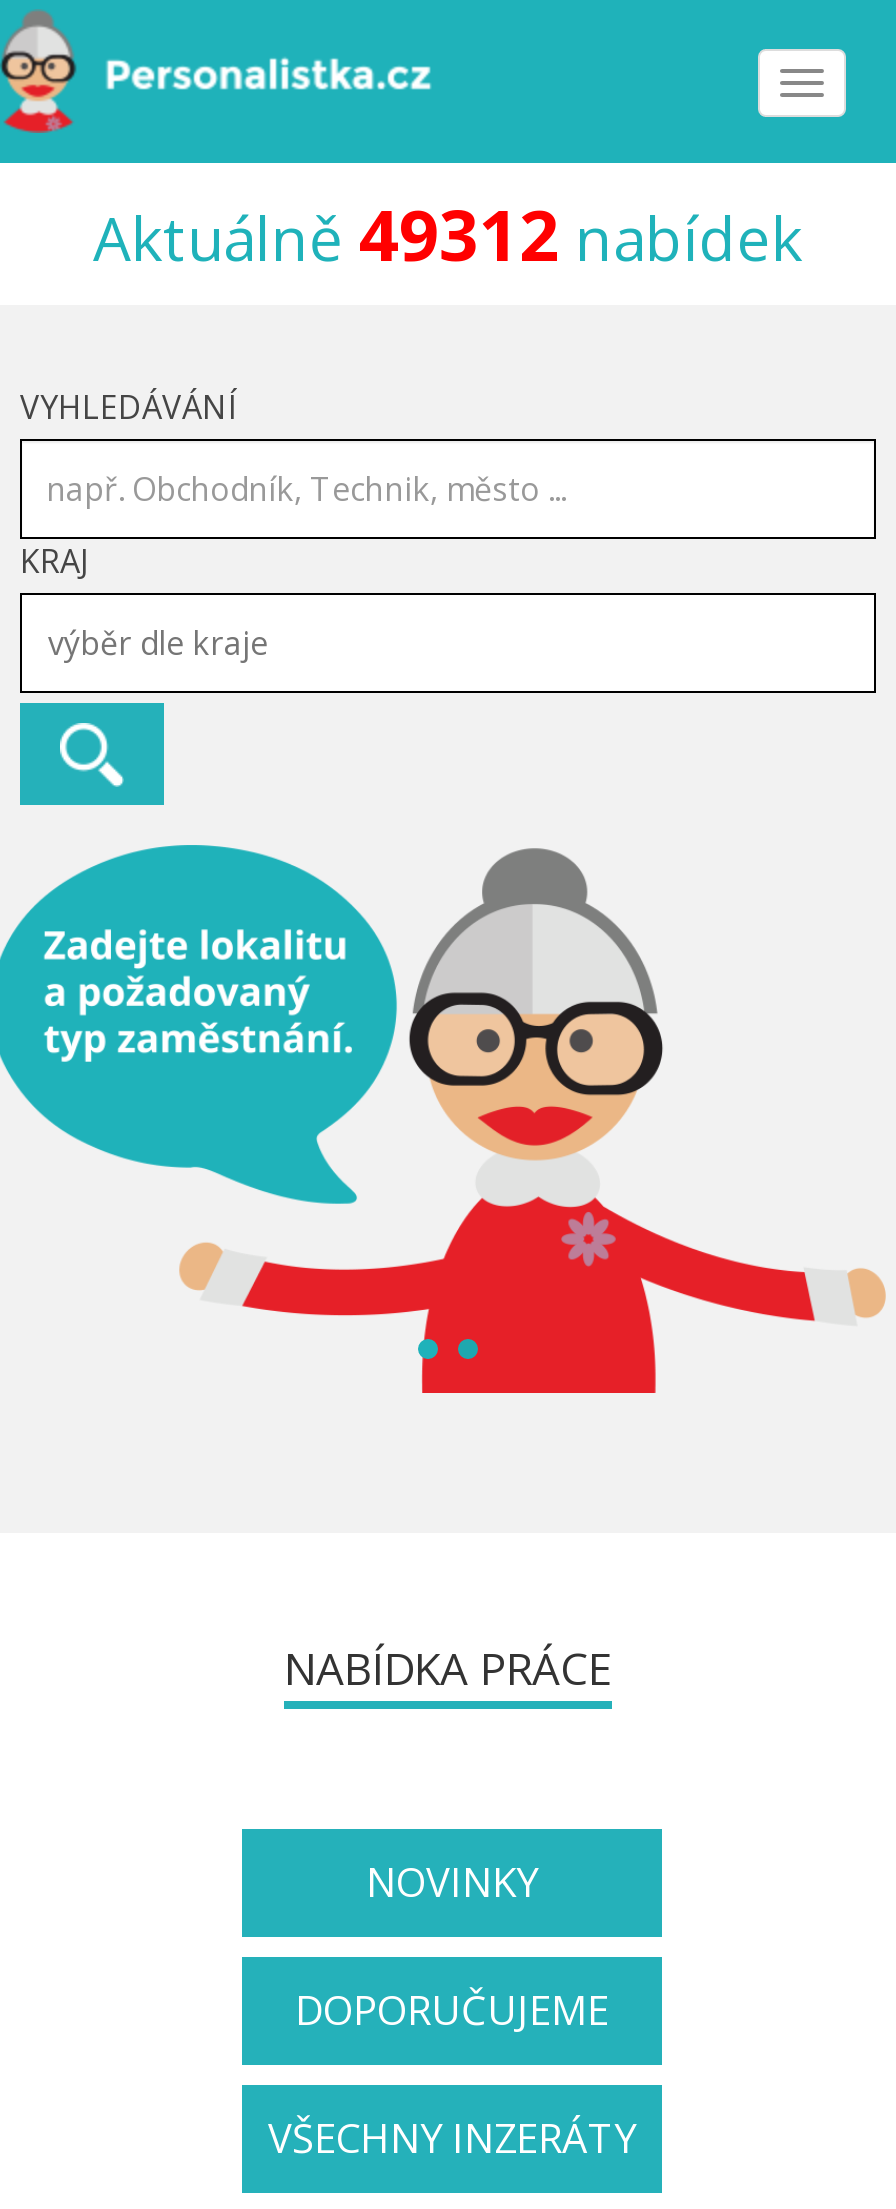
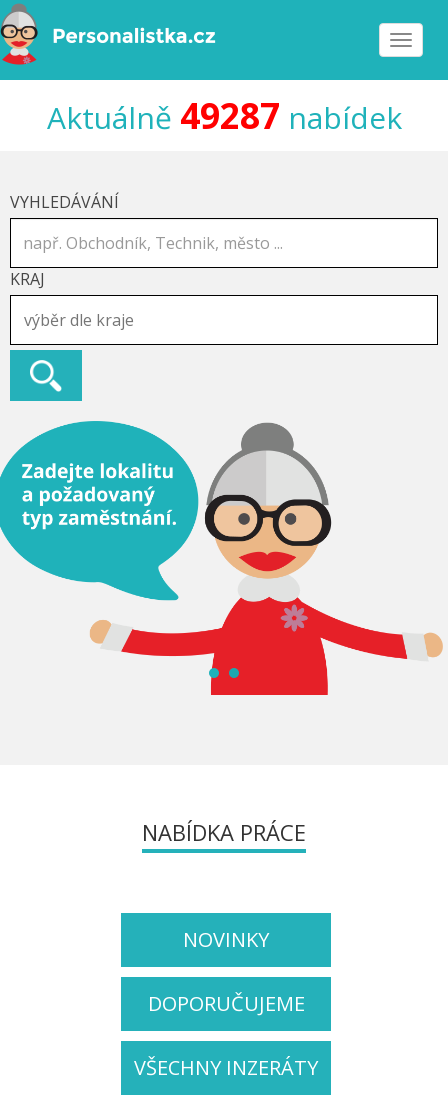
[93,187,803,281] Aktuálně 49312 nabídek -> [46,92,401,139] Aktuálně 49287 nabídek

